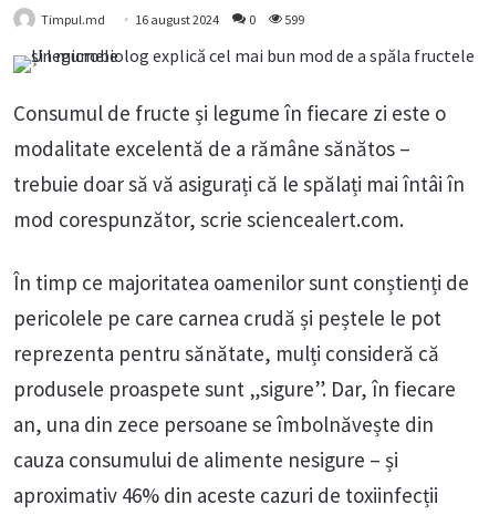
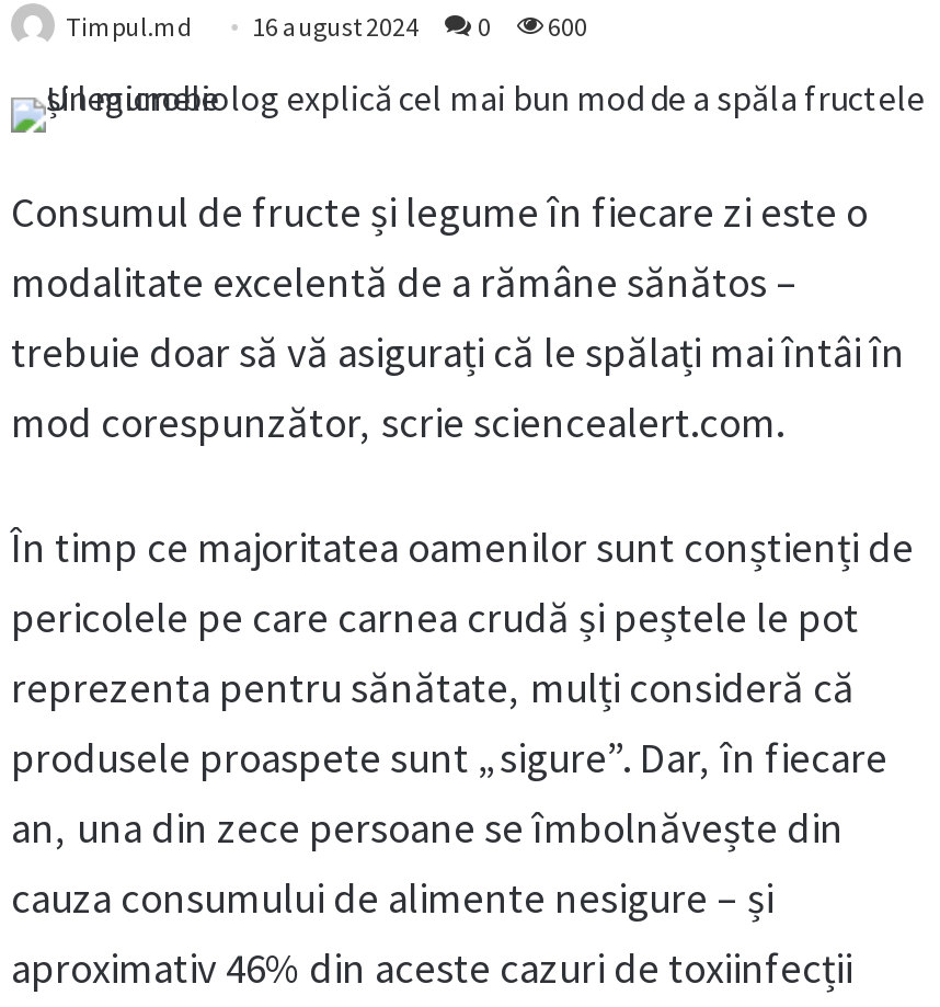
[41,12,304,28] Timpul.md 16 august 2024 0 599 -> [66,11,587,44] Timpul.md 16 august 2024 0 600

